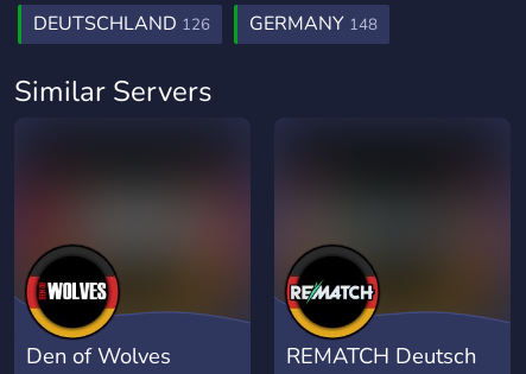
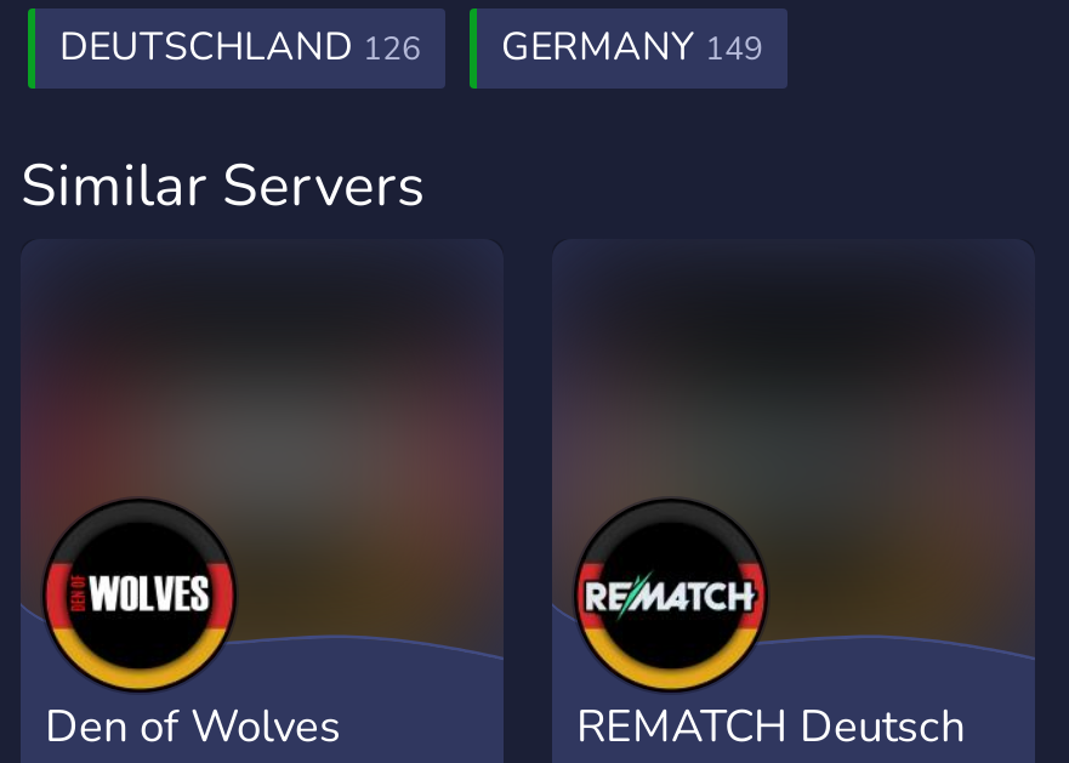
[33,11,378,37] DEUTSCHLAND 126 GERMANY 148 -> [59,21,763,74] DEUTSCHLAND 126 GERMANY 149

